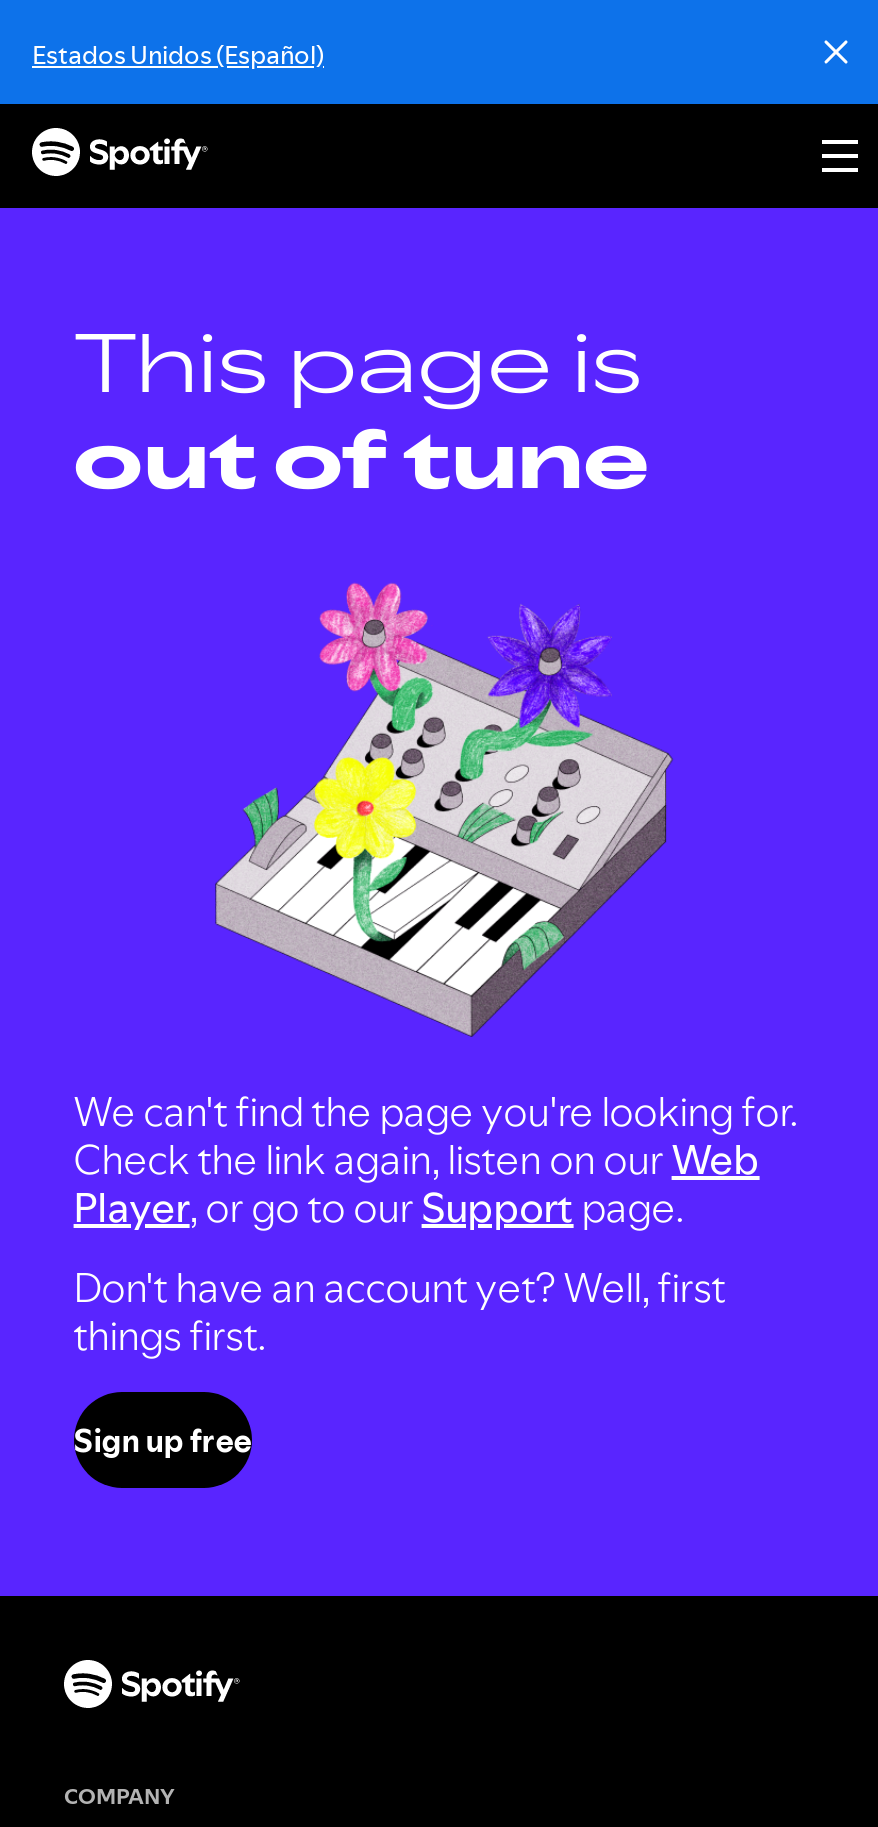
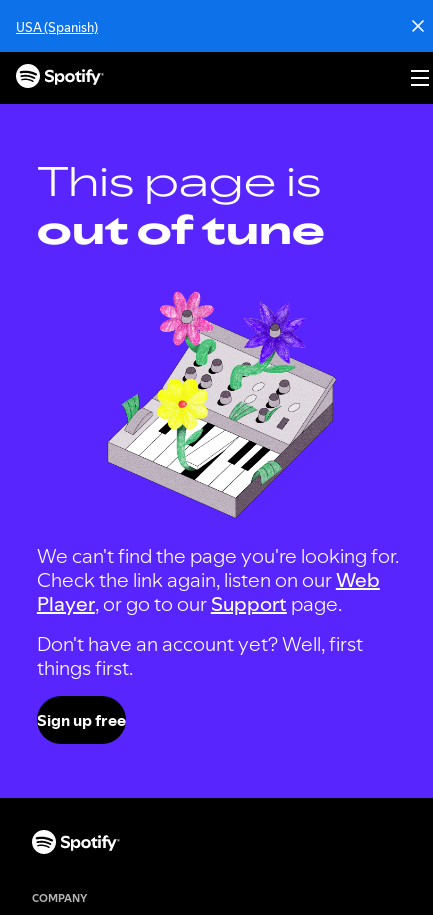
[32,36,324,72] Estados Unidos (Español) -> [16,18,98,36] USA (Spanish)

